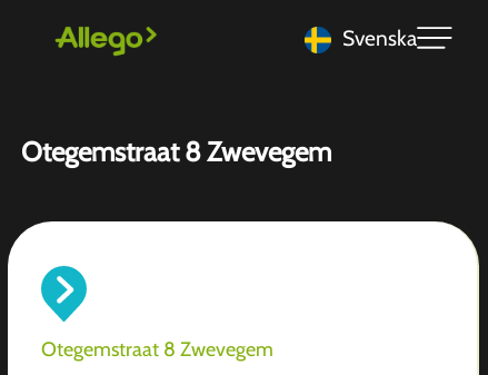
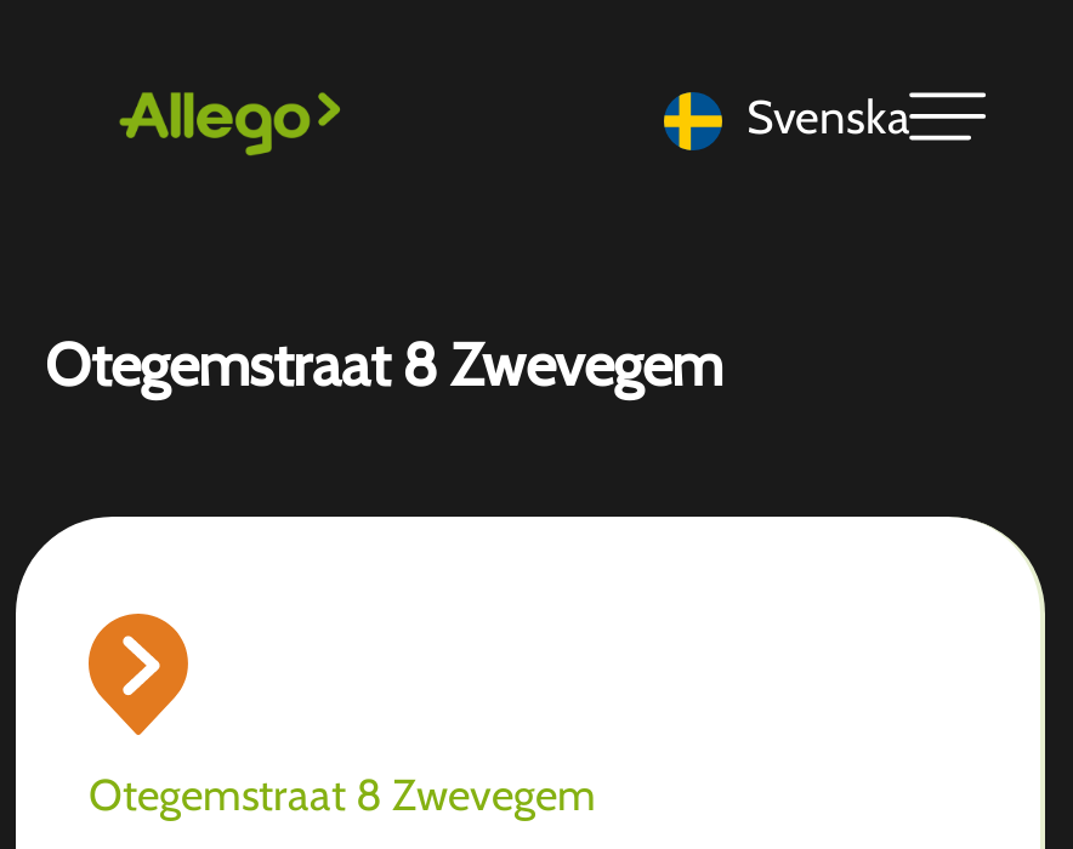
[40,265,88,323] [image] -> [86,611,191,737] [image]

